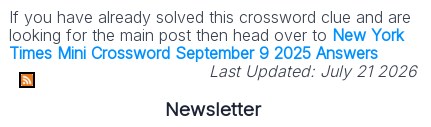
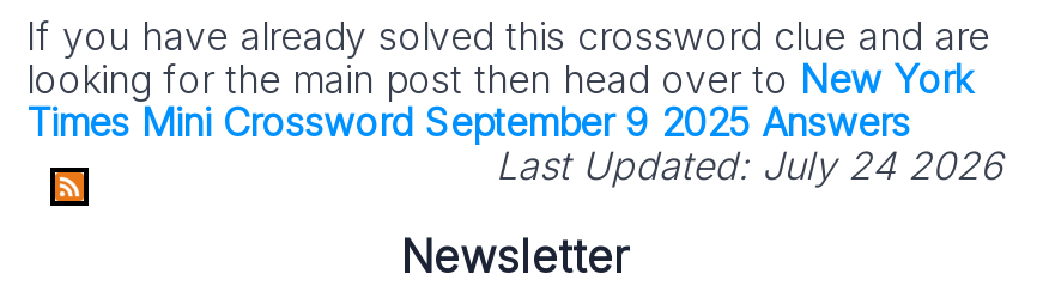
[209,61,417,81] Last Updated: July 21 2026 -> [496,142,1003,190] Last Updated: July 24 2026

